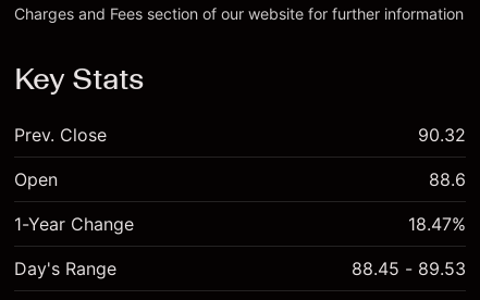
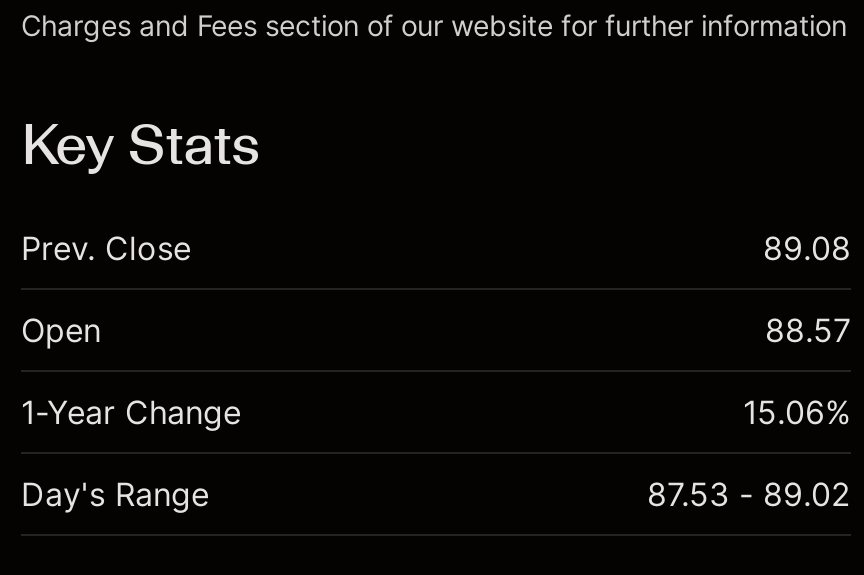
[418,124,466,146] 90.32 -> [763,228,851,268] 89.08
[429,168,466,190] 88.6 -> [765,310,851,350] 88.57
[408,213,466,235] 18.47% -> [743,392,851,432] 15.06%
[352,258,466,279] 88.45 - 89.53 -> [647,474,851,514] 87.53 - 89.02

